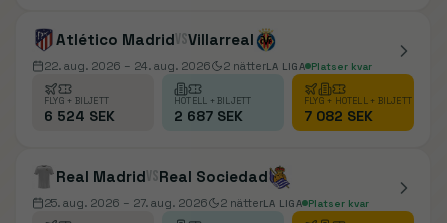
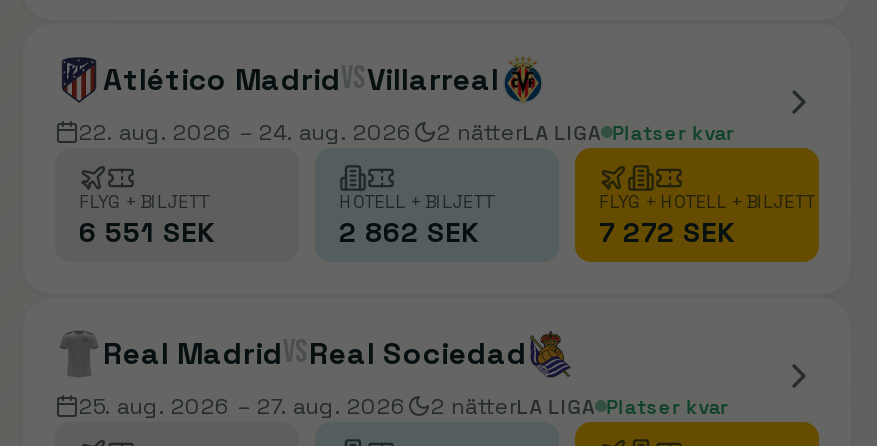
[44,107,115,125] 6 524 SEK -> [79,214,215,250] 6 551 SEK
[174,107,243,125] 2 687 SEK -> [339,214,479,250] 2 862 SEK
[304,107,373,125] 7 082 SEK -> [599,214,735,250] 7 272 SEK

